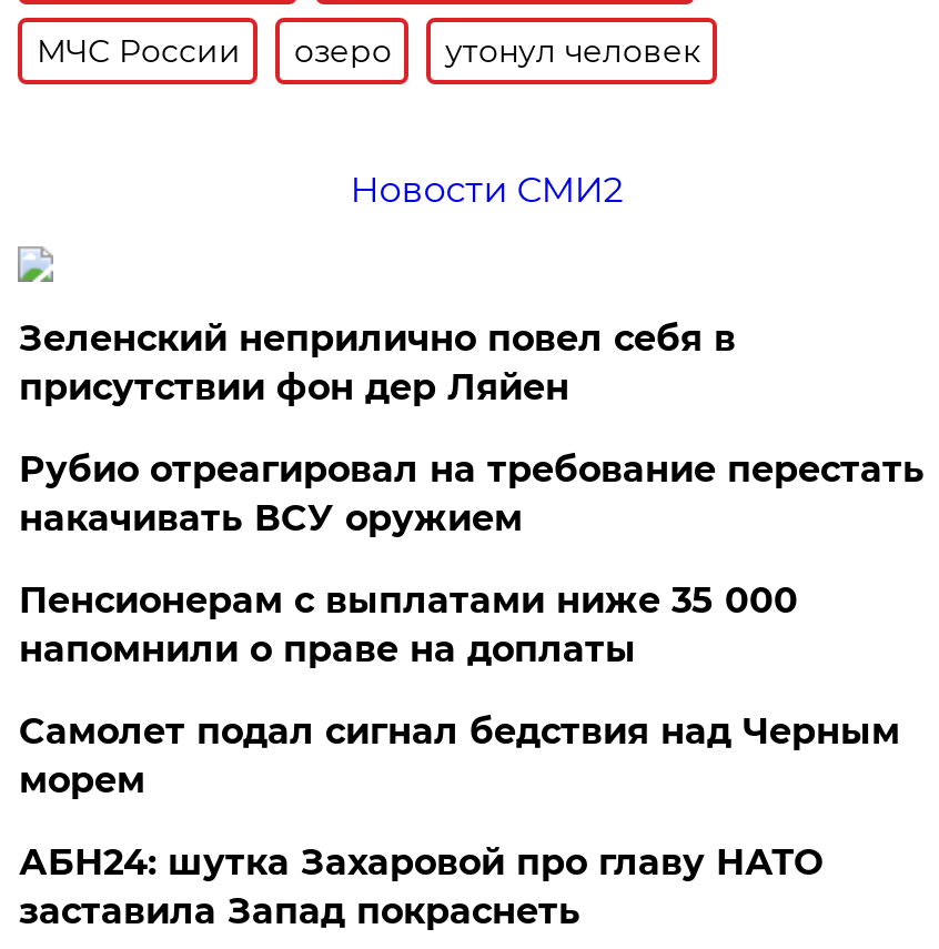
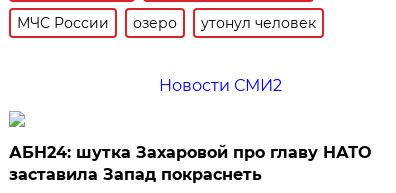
[19,317,924,801] Зеленский неприлично повел cебя в | присутствии фон дер Ляйен | Рубио отреагировал на требование перестать | накачивать ВСУ оружием | Пенсионерам с выплатами ниже 35 000 | напомнили о праве на доплаты | Самолет подал сигнал бедствия над Черным | морем -> none

